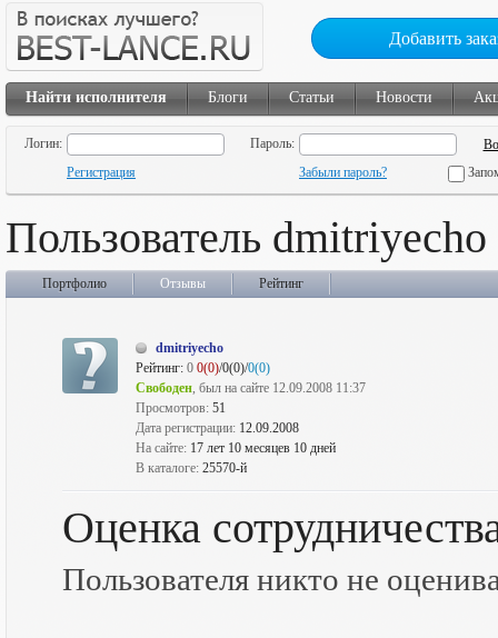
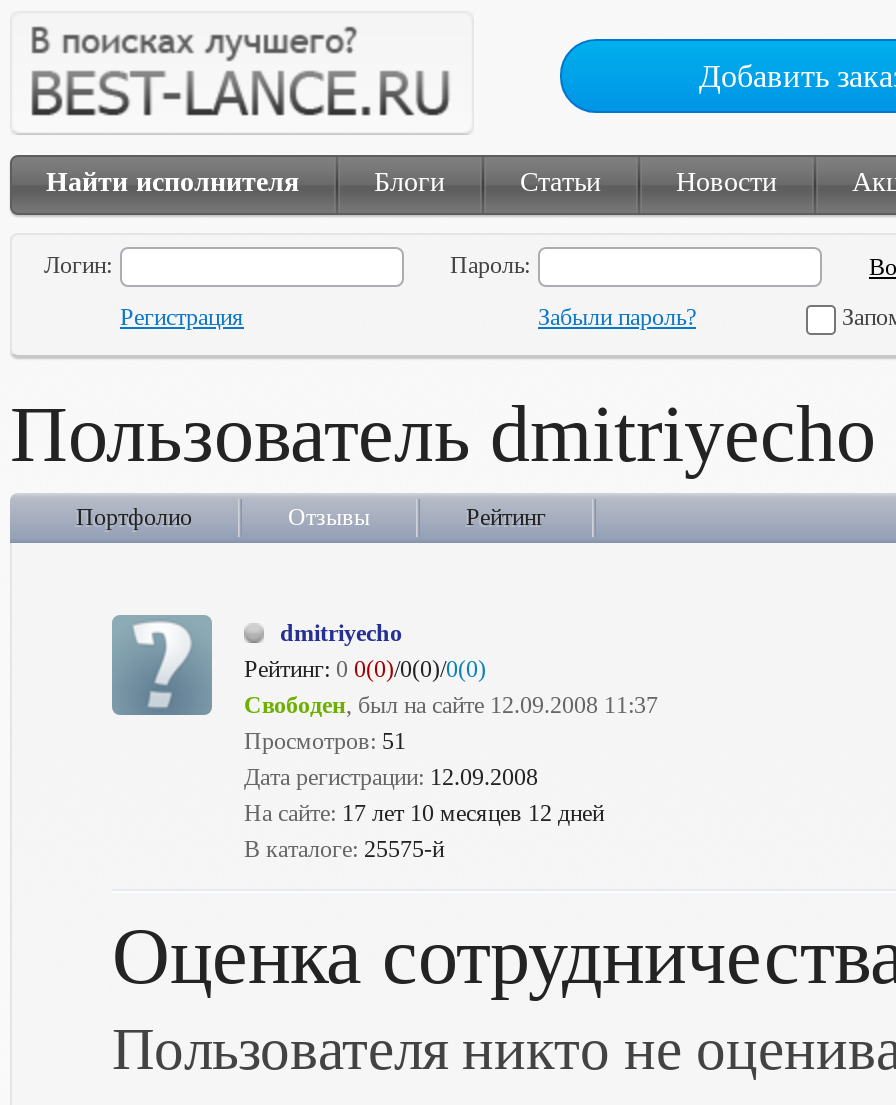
[136,440,336,456] На сайте: 17 лет 10 месяцев 10 дней -> [244,799,604,827] На сайте: 17 лет 10 месяцев 12 дней
[136,460,247,476] В каталоге: 25570-й -> [244,835,444,863] В каталоге: 25575-й

